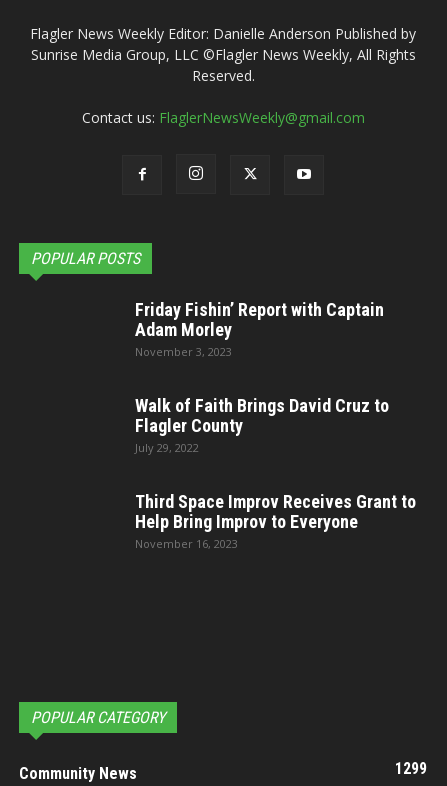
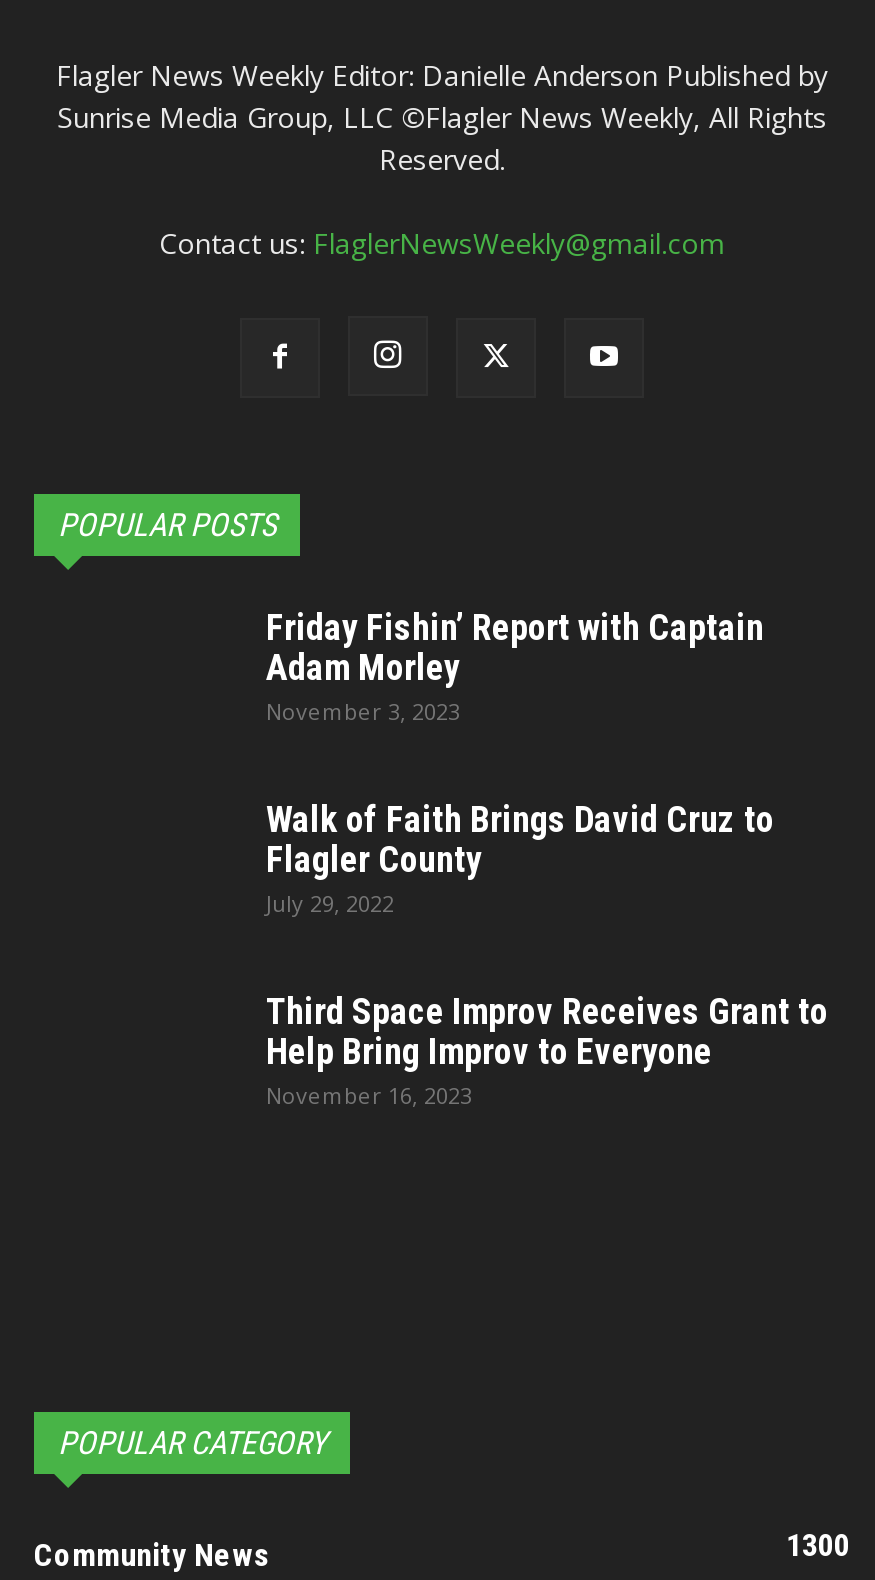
[395,759,427,778] 1299 -> [786,1526,850,1564] 1300

